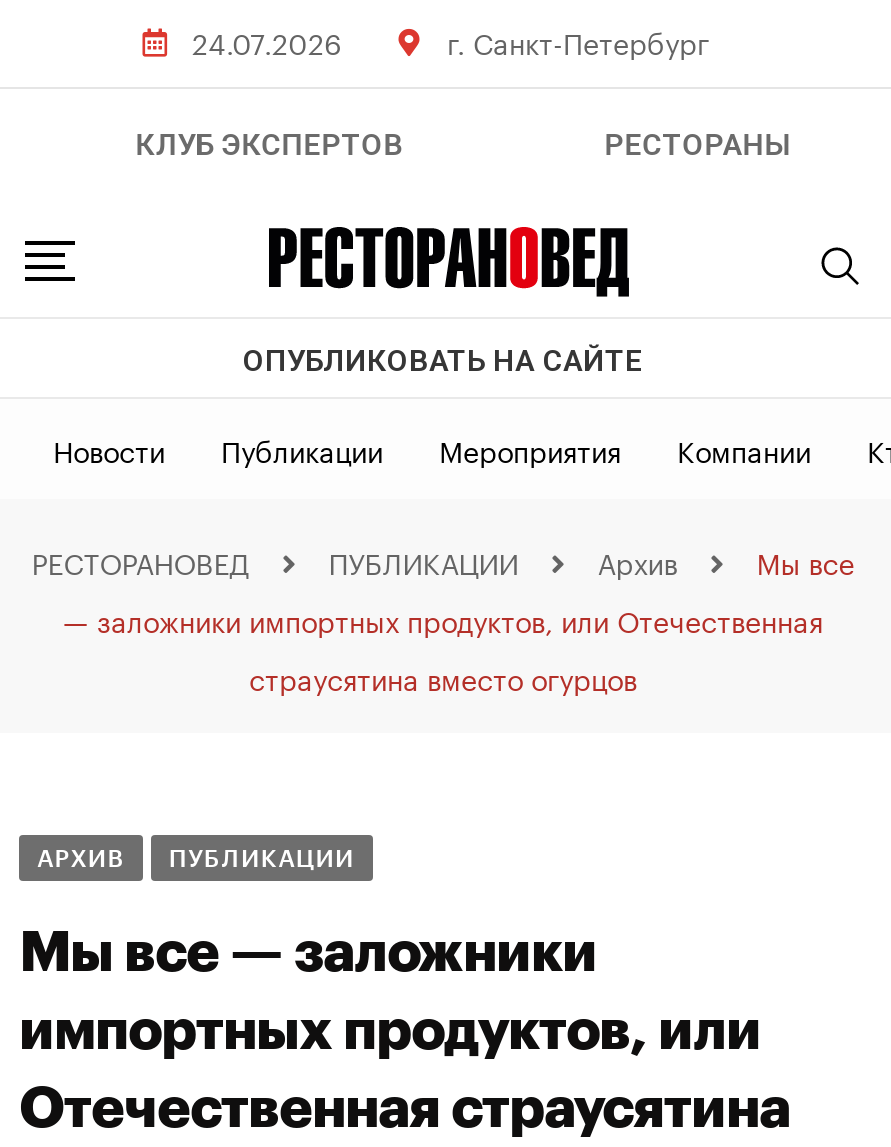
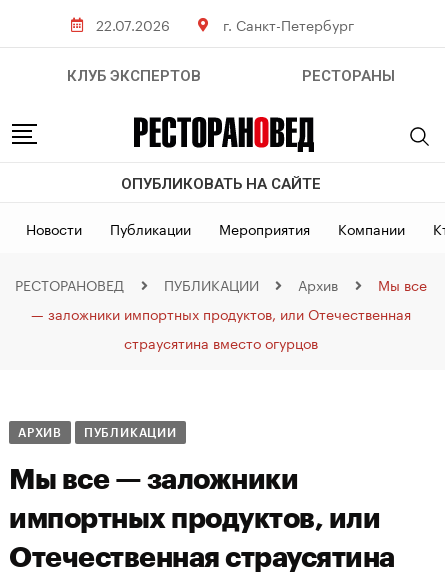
[192,18,342,62] 24.07.2026 -> [96,12,170,34] 22.07.2026

